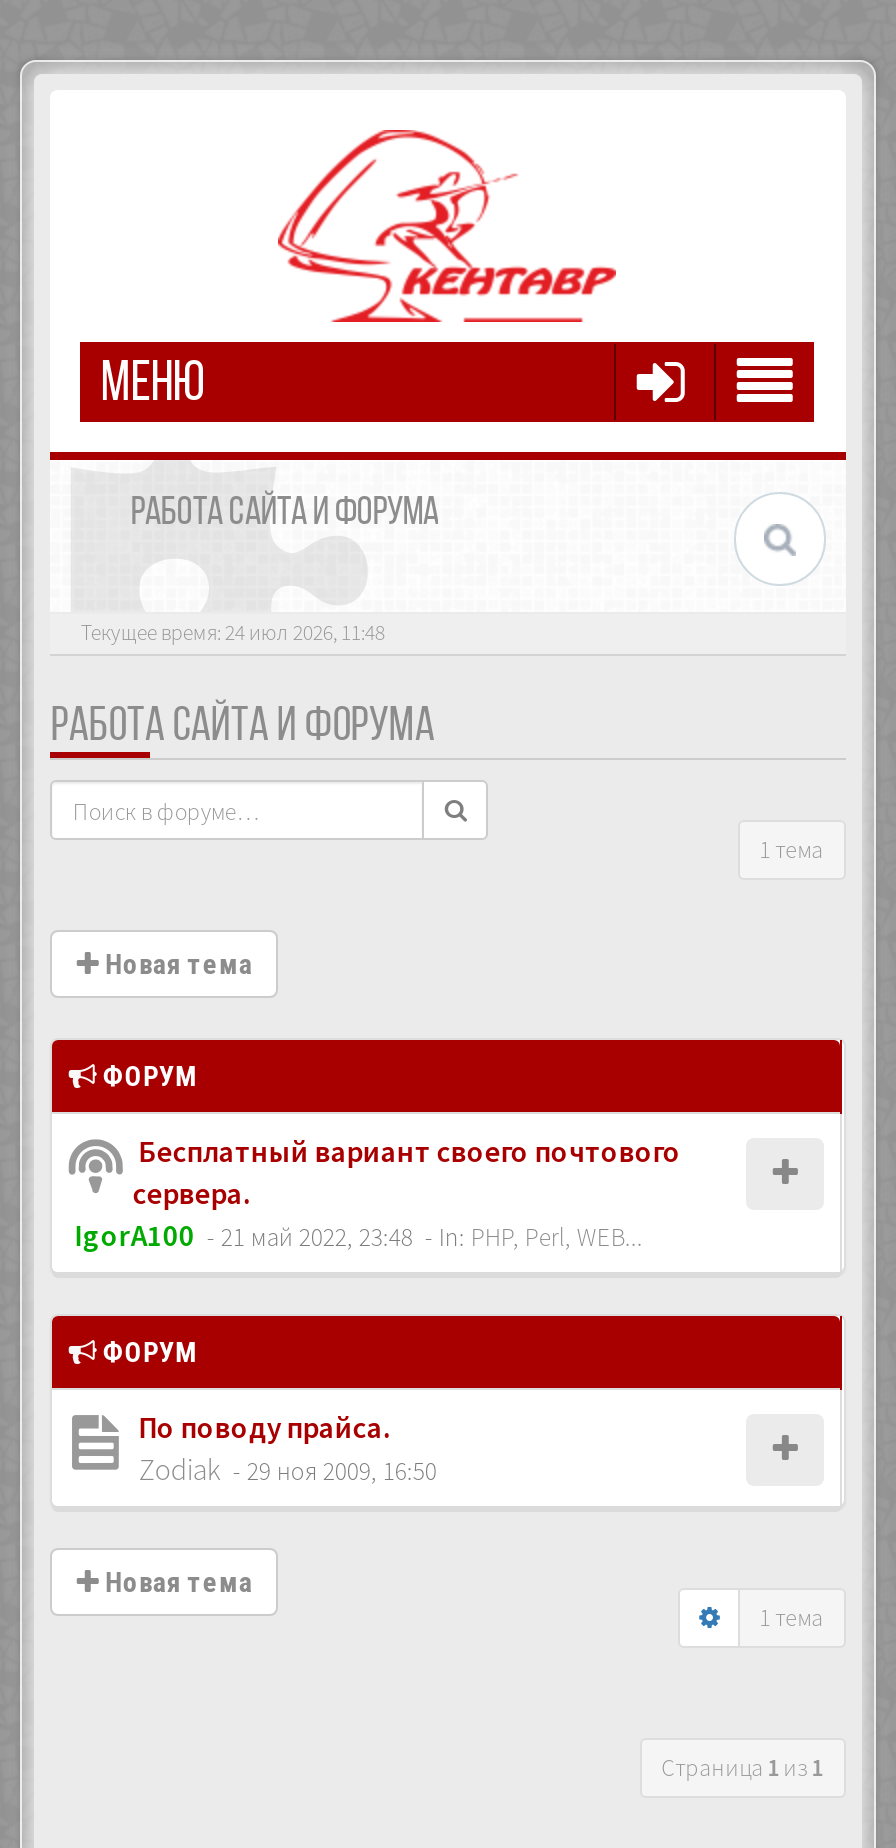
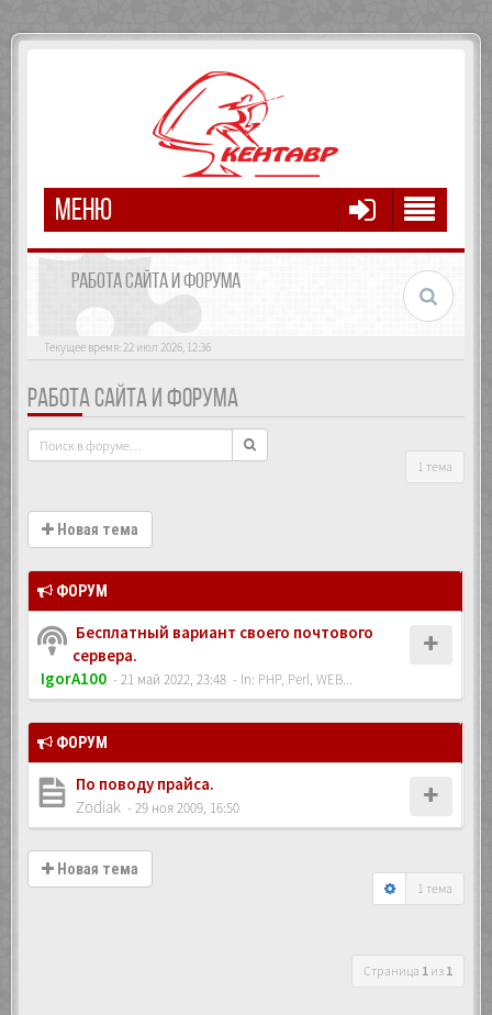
[81,618,385,646] Текущее время: 24 июл 2026, 11:48 -> [44,339,211,355] Текущее время: 22 июл 2026, 12:36

